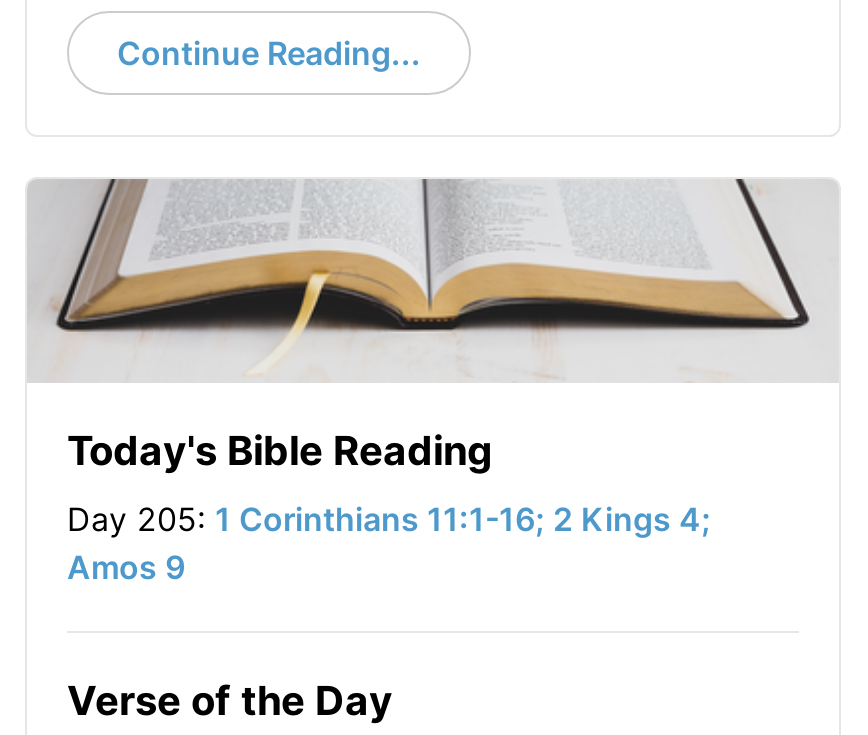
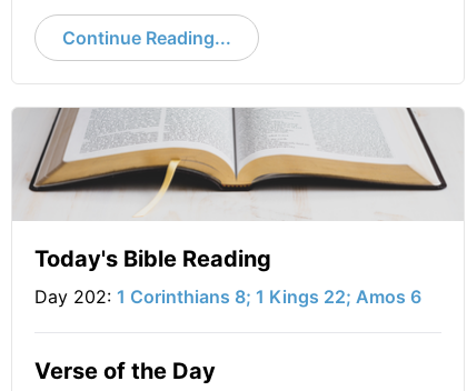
[67,498,711,586] Day 205: 1 Corinthians 11:1-16; 2 Kings 4; | Amos 9 -> [34,285,421,307] Day 202: 1 Corinthians 8; 1 Kings 22; Amos 6

